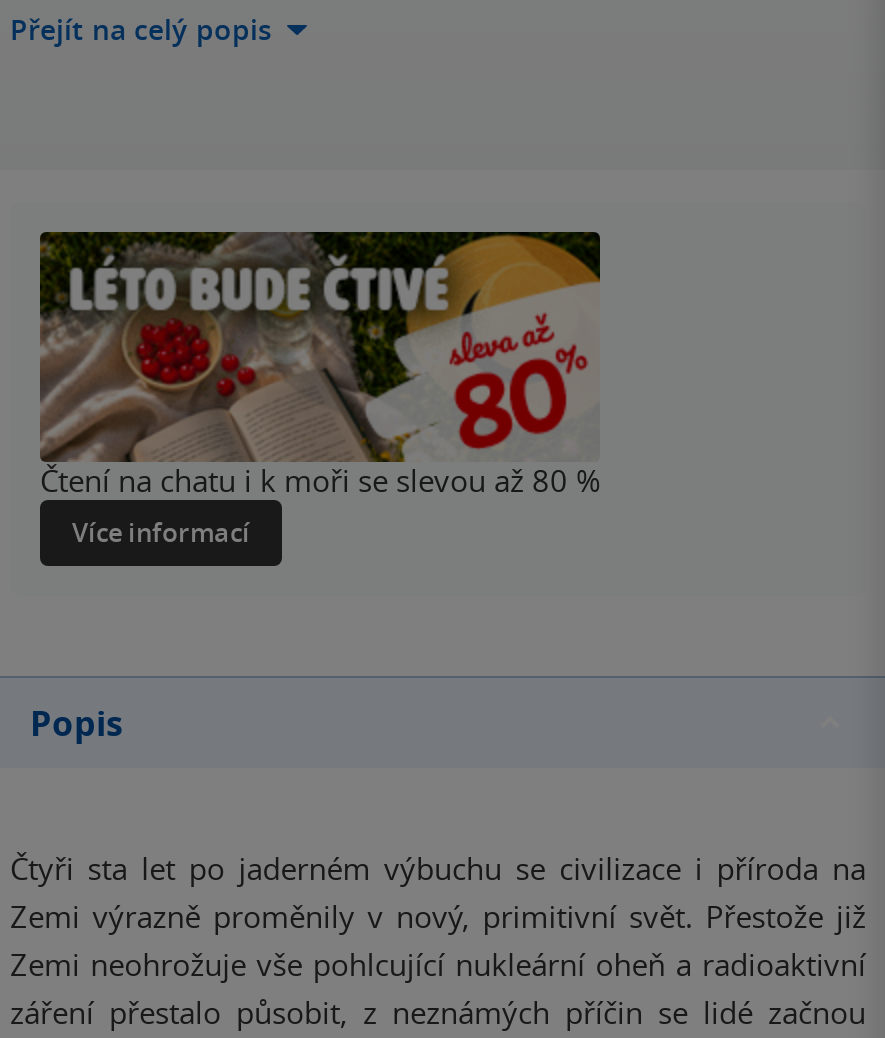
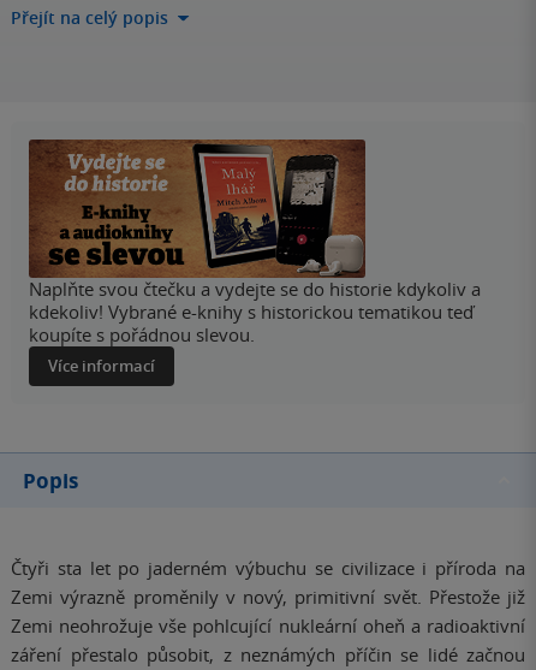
[38,230,602,368] [image] -> [28,138,367,267] [image]
[40,459,600,499] Čtení na chatu i k moři se slevou až 80 % -> [29,276,481,346] Naplňte svou čtečku a vydejte se do historie kdykoliv a | kdekoliv! Vybrané e-knihy s historickou tematikou teď | koupíte s pořádnou slevou.

